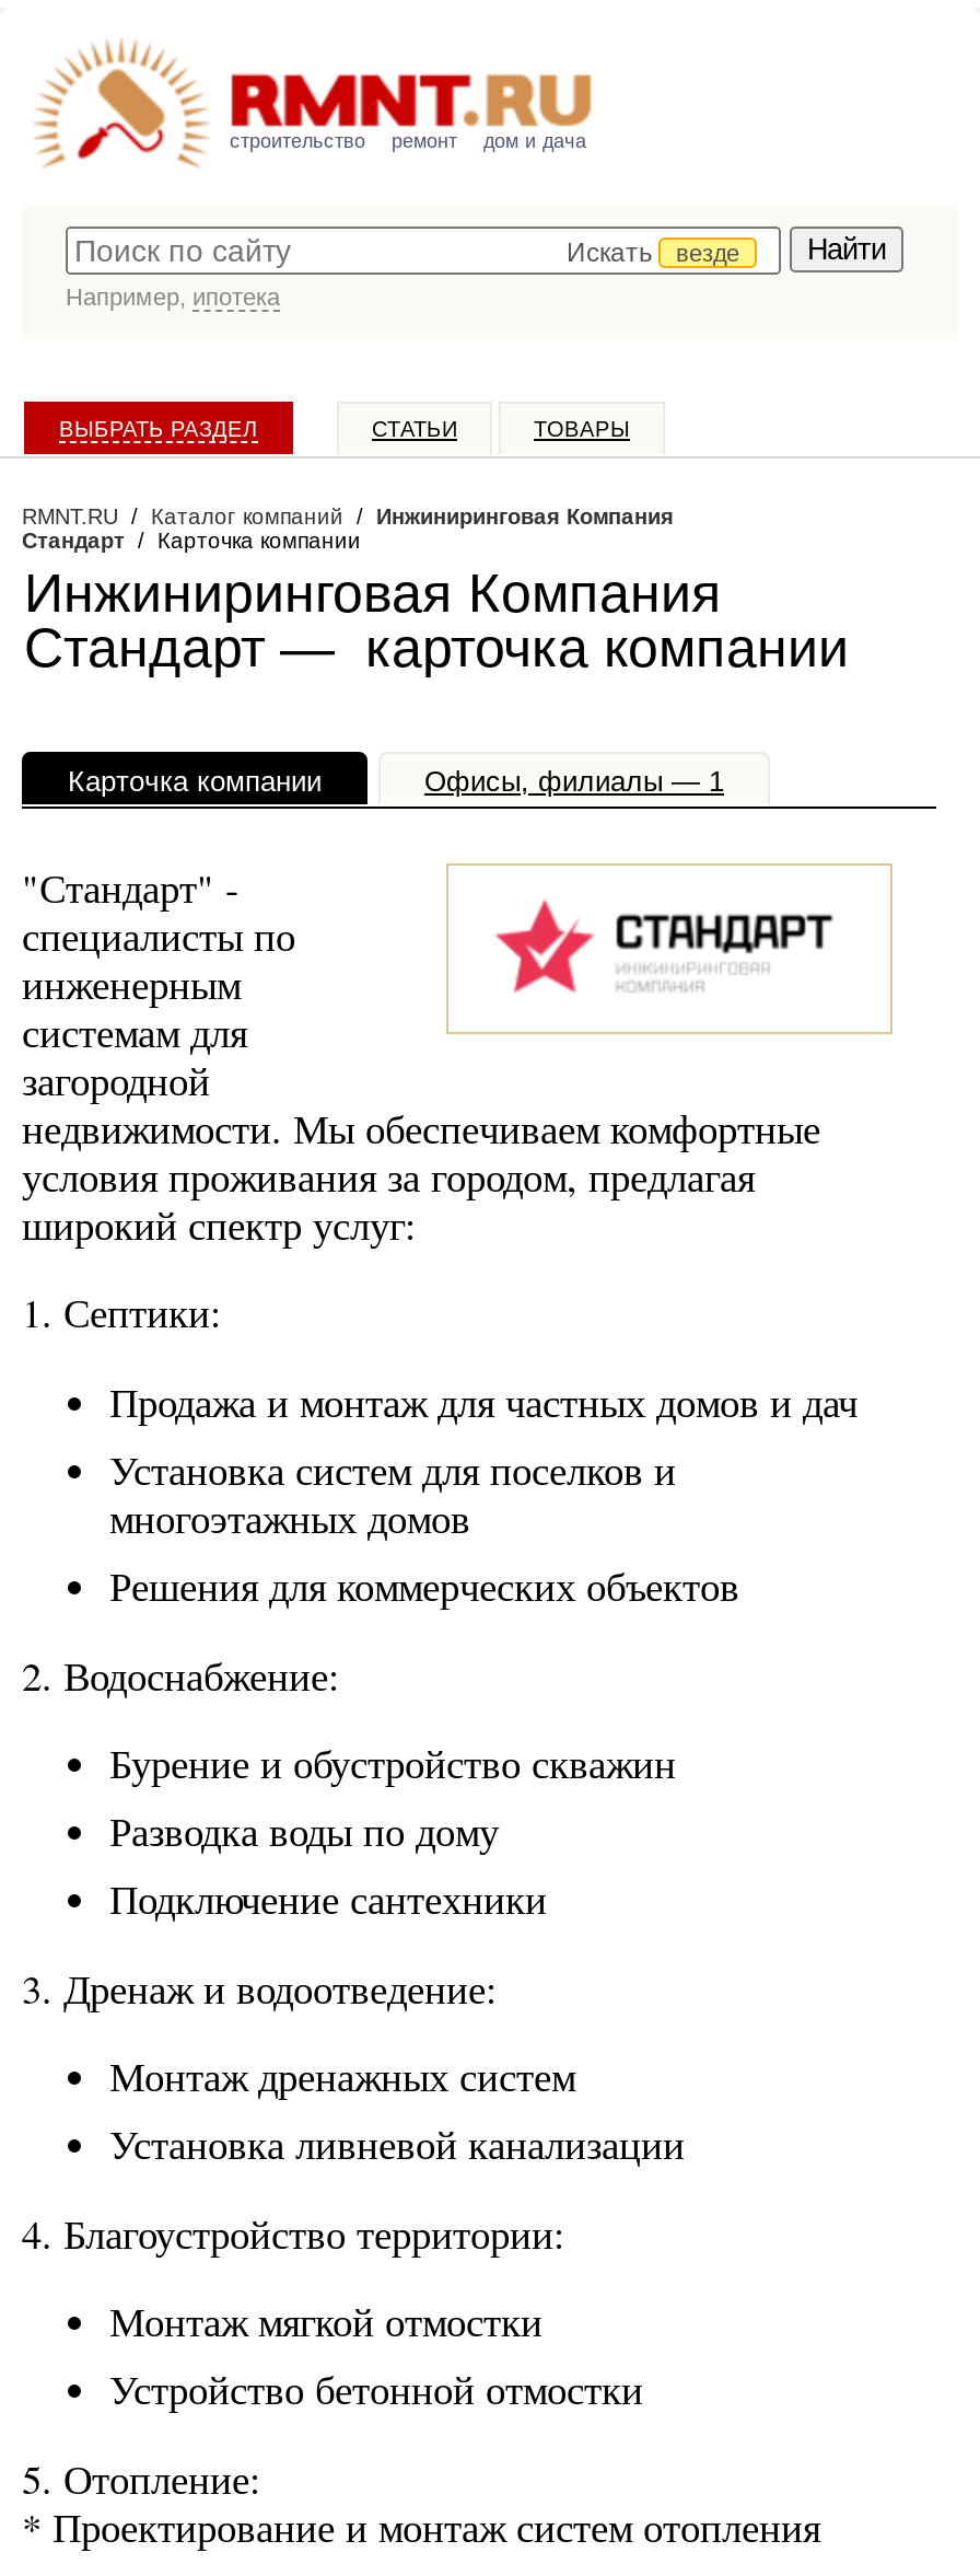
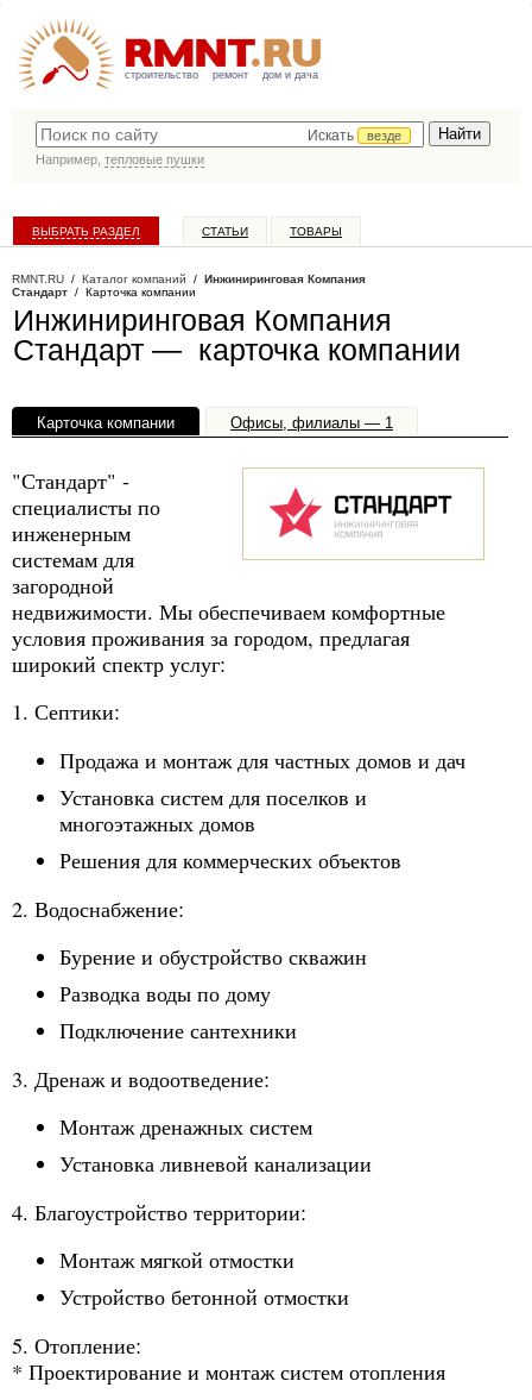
[66,283,280,310] Например, ипотека -> [36,152,204,167] Например, тепловые пушки

